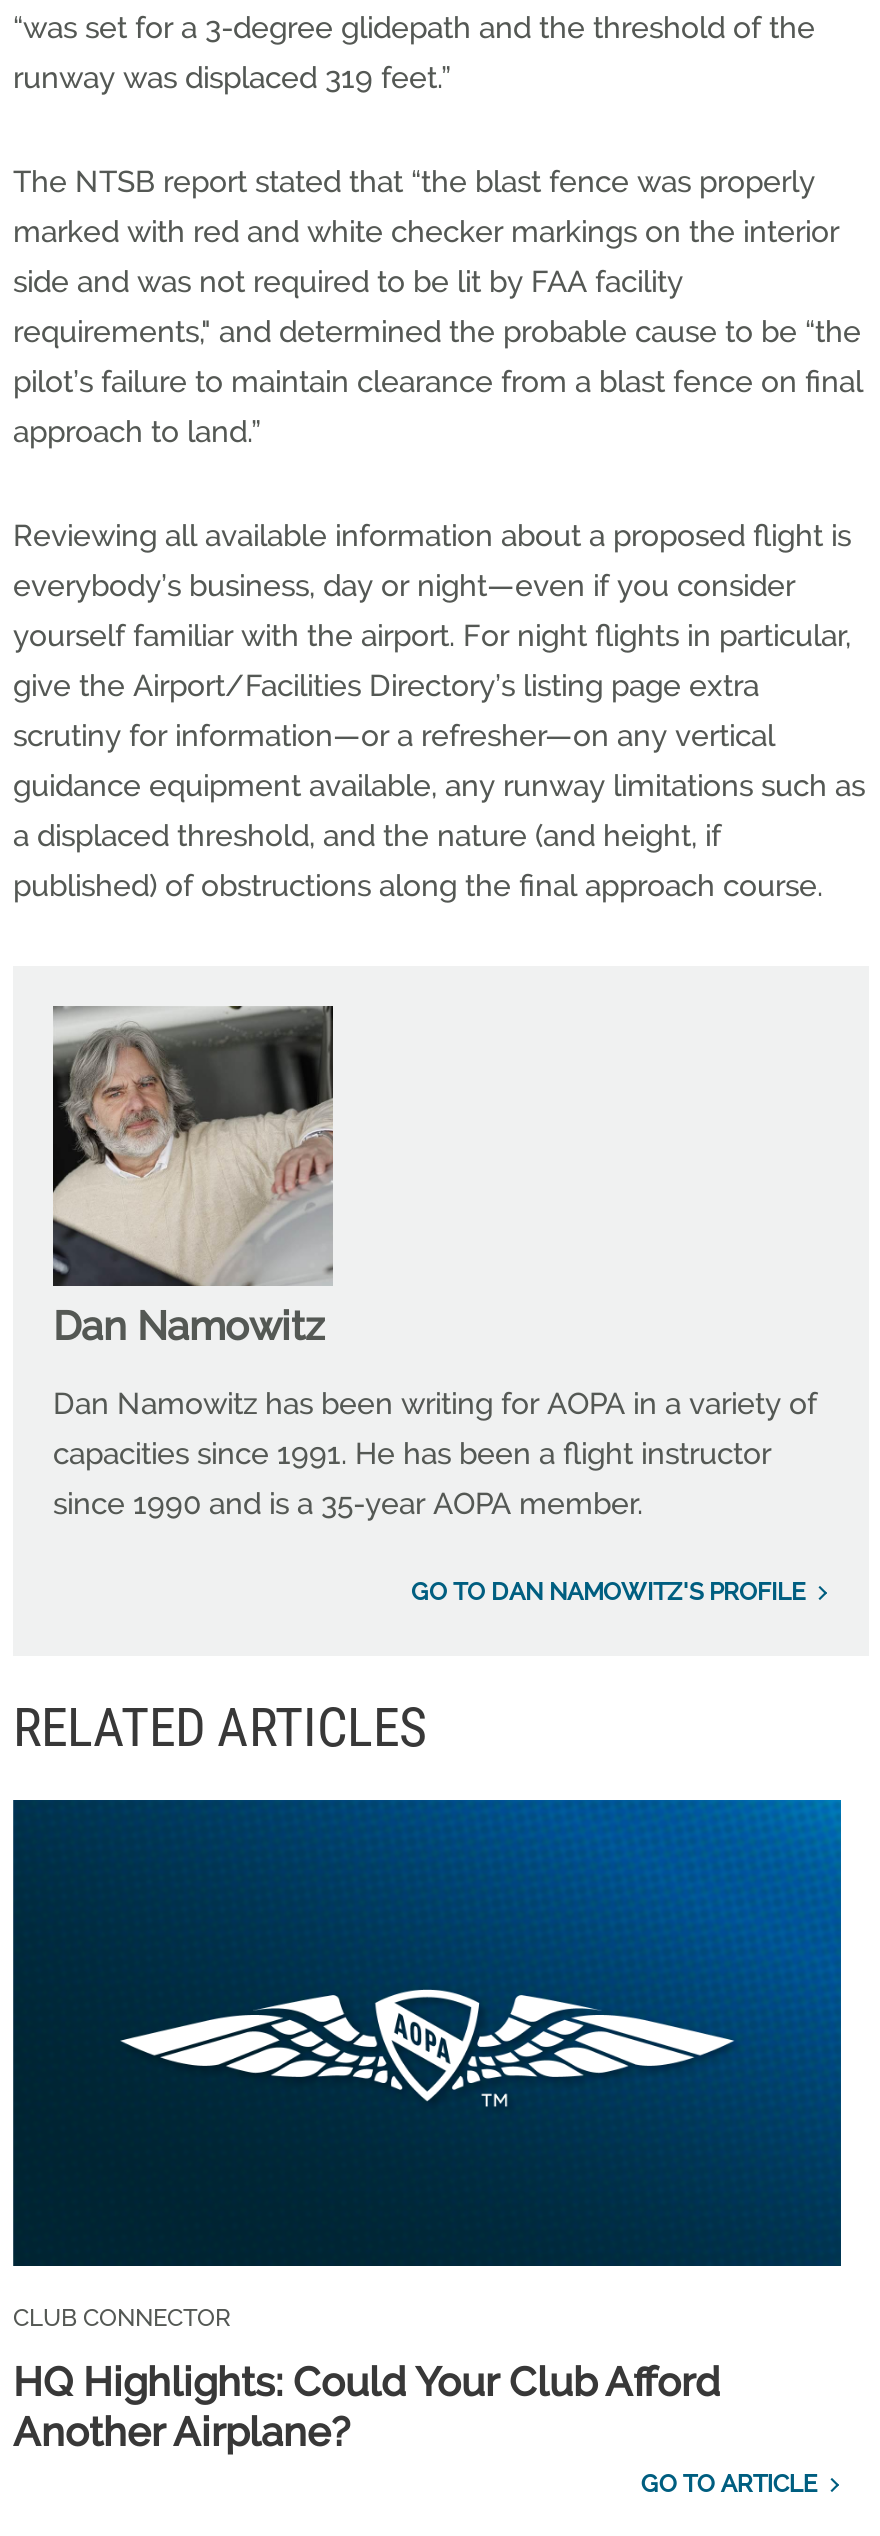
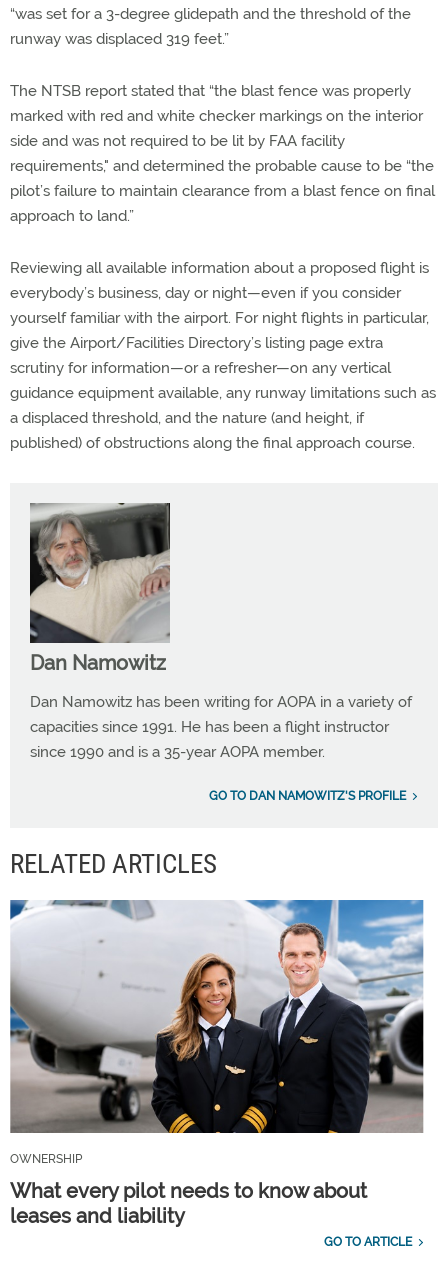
[11,1798,843,2332] [image] | CLUB CONNECTOR -> [9,899,424,1166] [image] | OWNERSHIP
[13,2358,721,2456] HQ Highlights: Could Your Club Afford | Another Airplane? -> [10,1179,367,1228] What every pilot needs to know about | leases and liability

